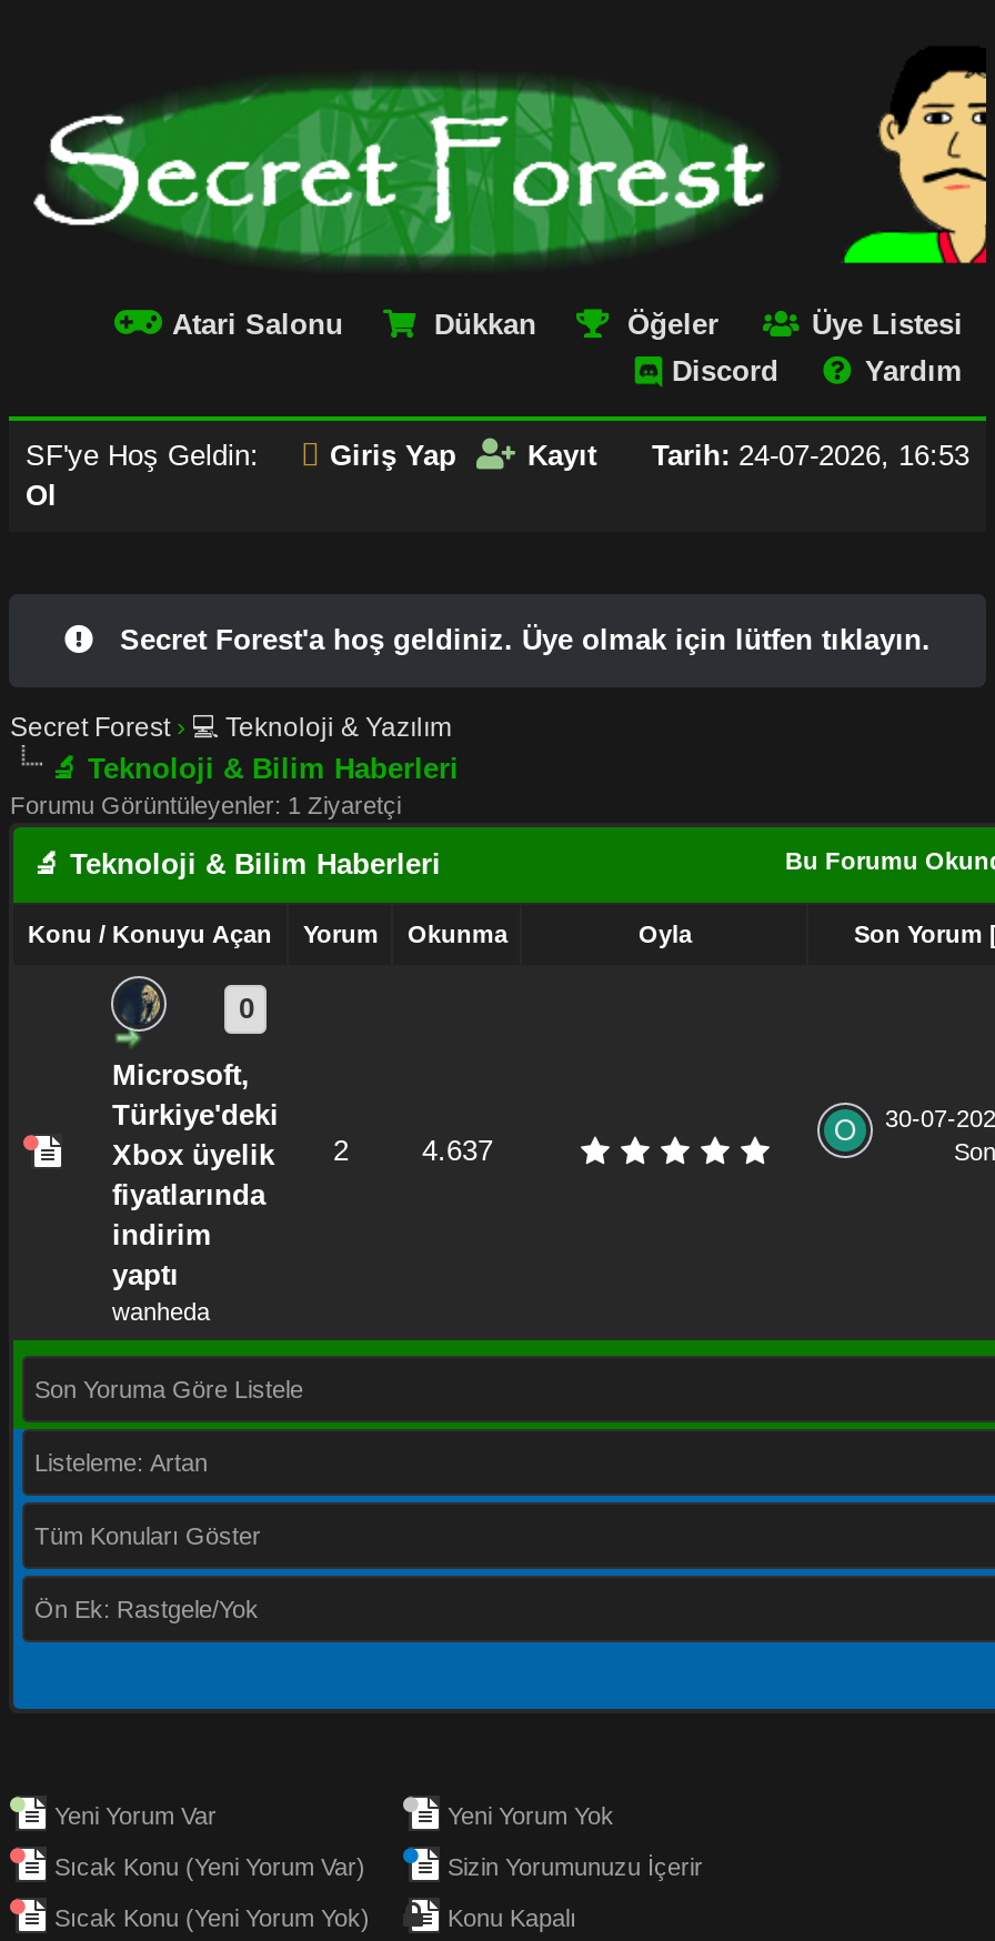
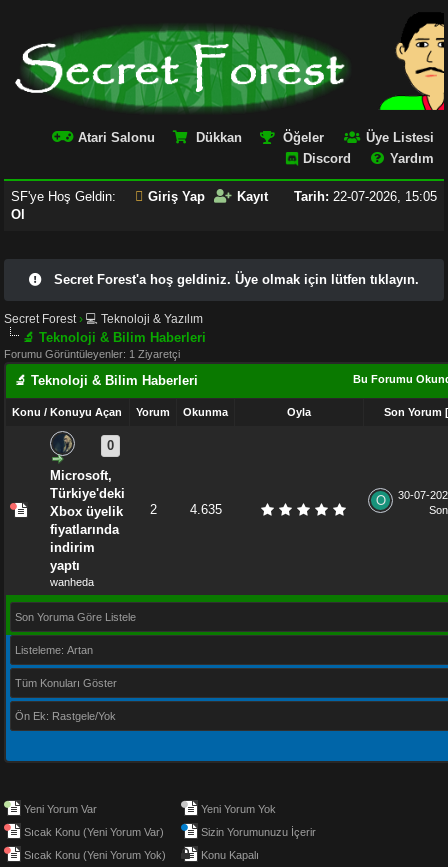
[527,438,969,472] Kayıt Tarih: 24-07-2026, 16:53 -> [237,189,436,204] Kayıt Tarih: 22-07-2026, 15:05
[422,1134,493,1167] 4.637 -> [190,502,222,517] 4.635

